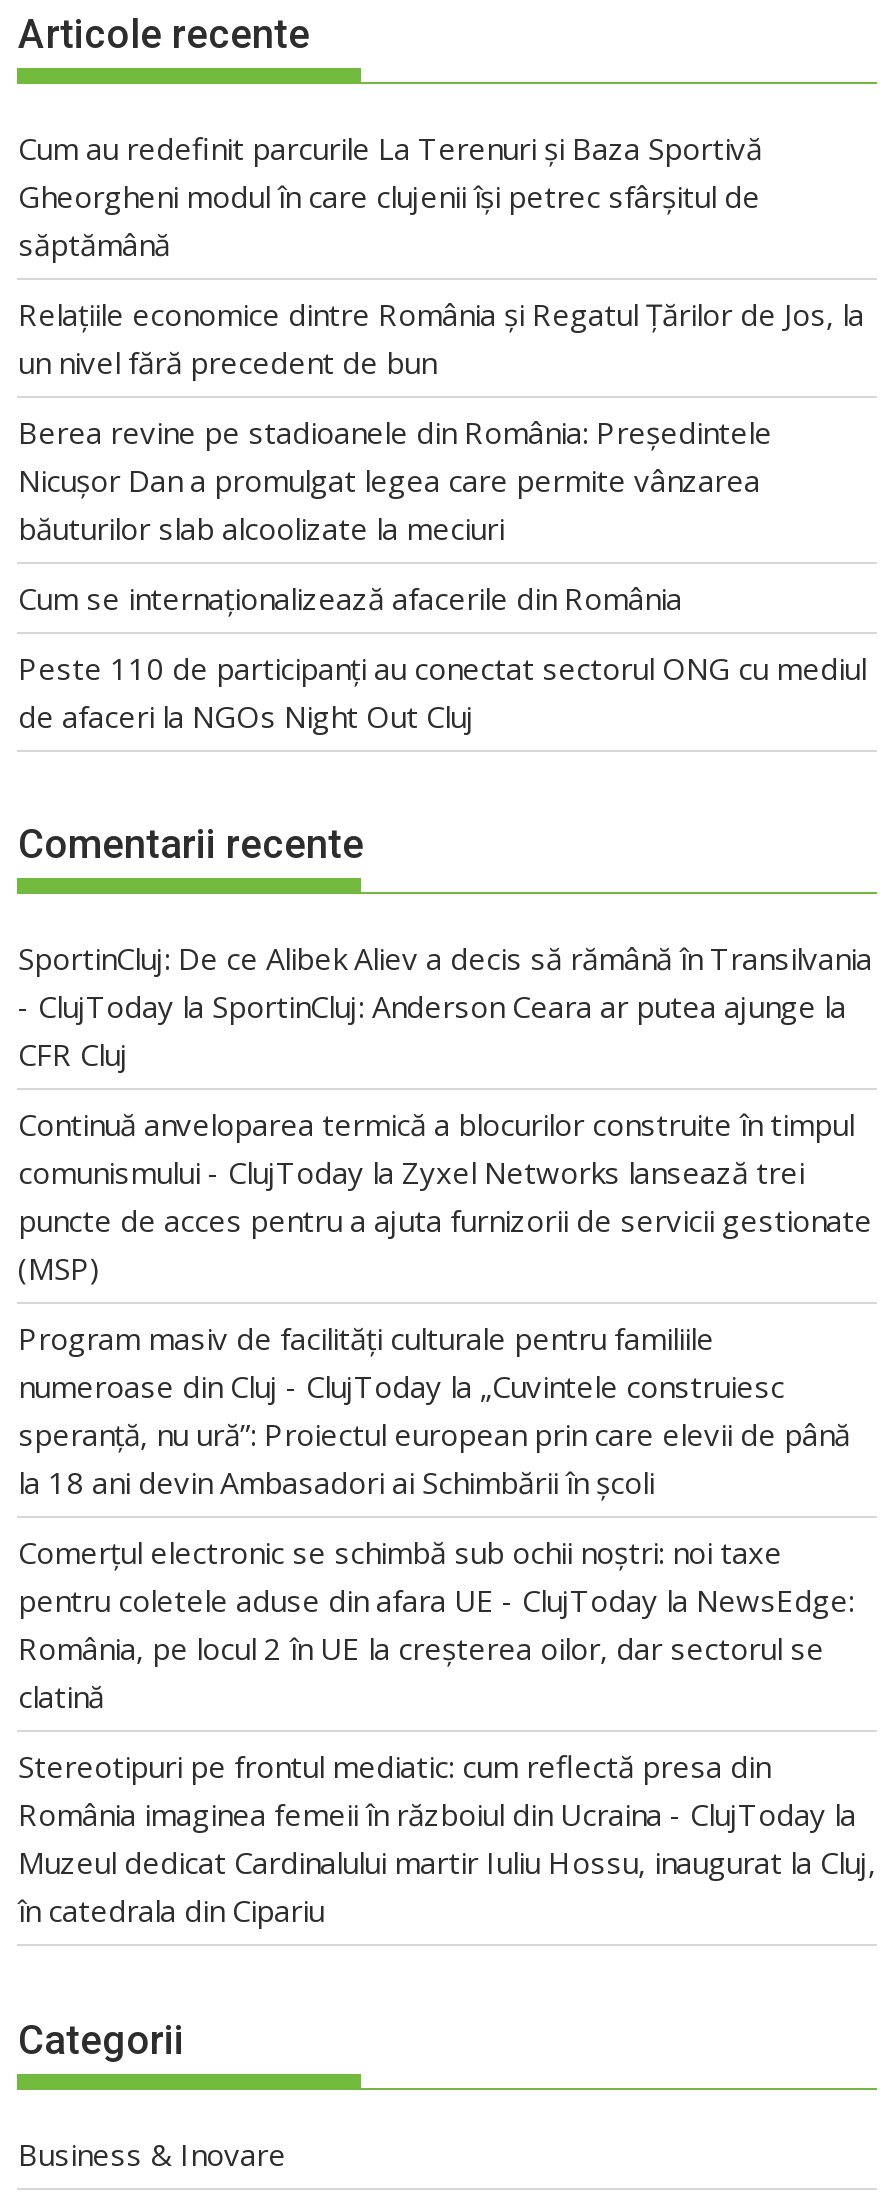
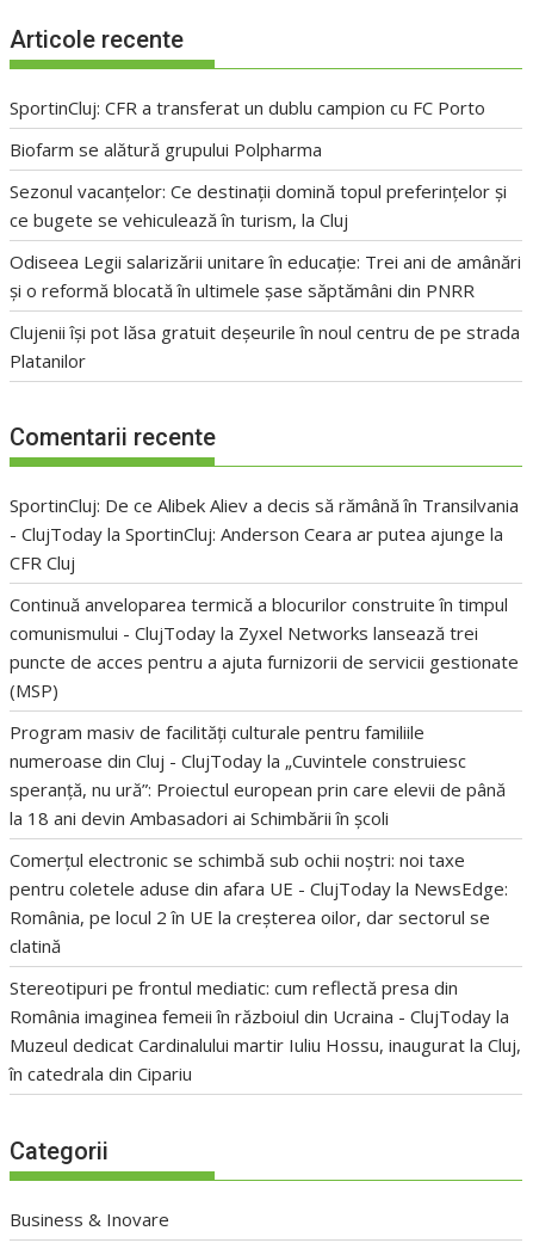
[18,127,762,263] Cum au redefinit parcurile La Terenuri și Baza Sportivă | Gheorgheni modul în care clujenii își petrec sfârșitul de | săptămână -> [10,95,486,119] SportinCluj: CFR a transferat un dublu campion cu FC Porto
[18,293,864,381] Relațiile economice dintre România și Regatul Țărilor de Jos, la | un nivel fără precedent de bun -> [10,137,323,161] Biofarm se alătură grupului Polpharma
[18,411,772,547] Berea revine pe stadioanele din România: Președintele | Nicușor Dan a promulgat legea care permite vânzarea | băuturilor slab alcoolizate la meciuri -> [10,179,507,231] Sezonul vacanțelor: Ce destinații domină topul preferințelor și | ce bugete se vehiculează în turism, la Cluj
[18,577,682,617] Cum se internaționalizează afacerile din România -> [10,249,522,302] Odiseea Legii salarizării unitare în educație: Trei ani de amânări | și o reformă blocată în ultimele șase săptămâni din PNRR
[18,647,866,735] Peste 110 de participanți au conectat sectorul ONG cu mediul | de afaceri la NGOs Night Out Cluj -> [10,320,520,372] Clujenii își pot lăsa gratuit deșeurile în noul centru de pe strada | Platanilor

